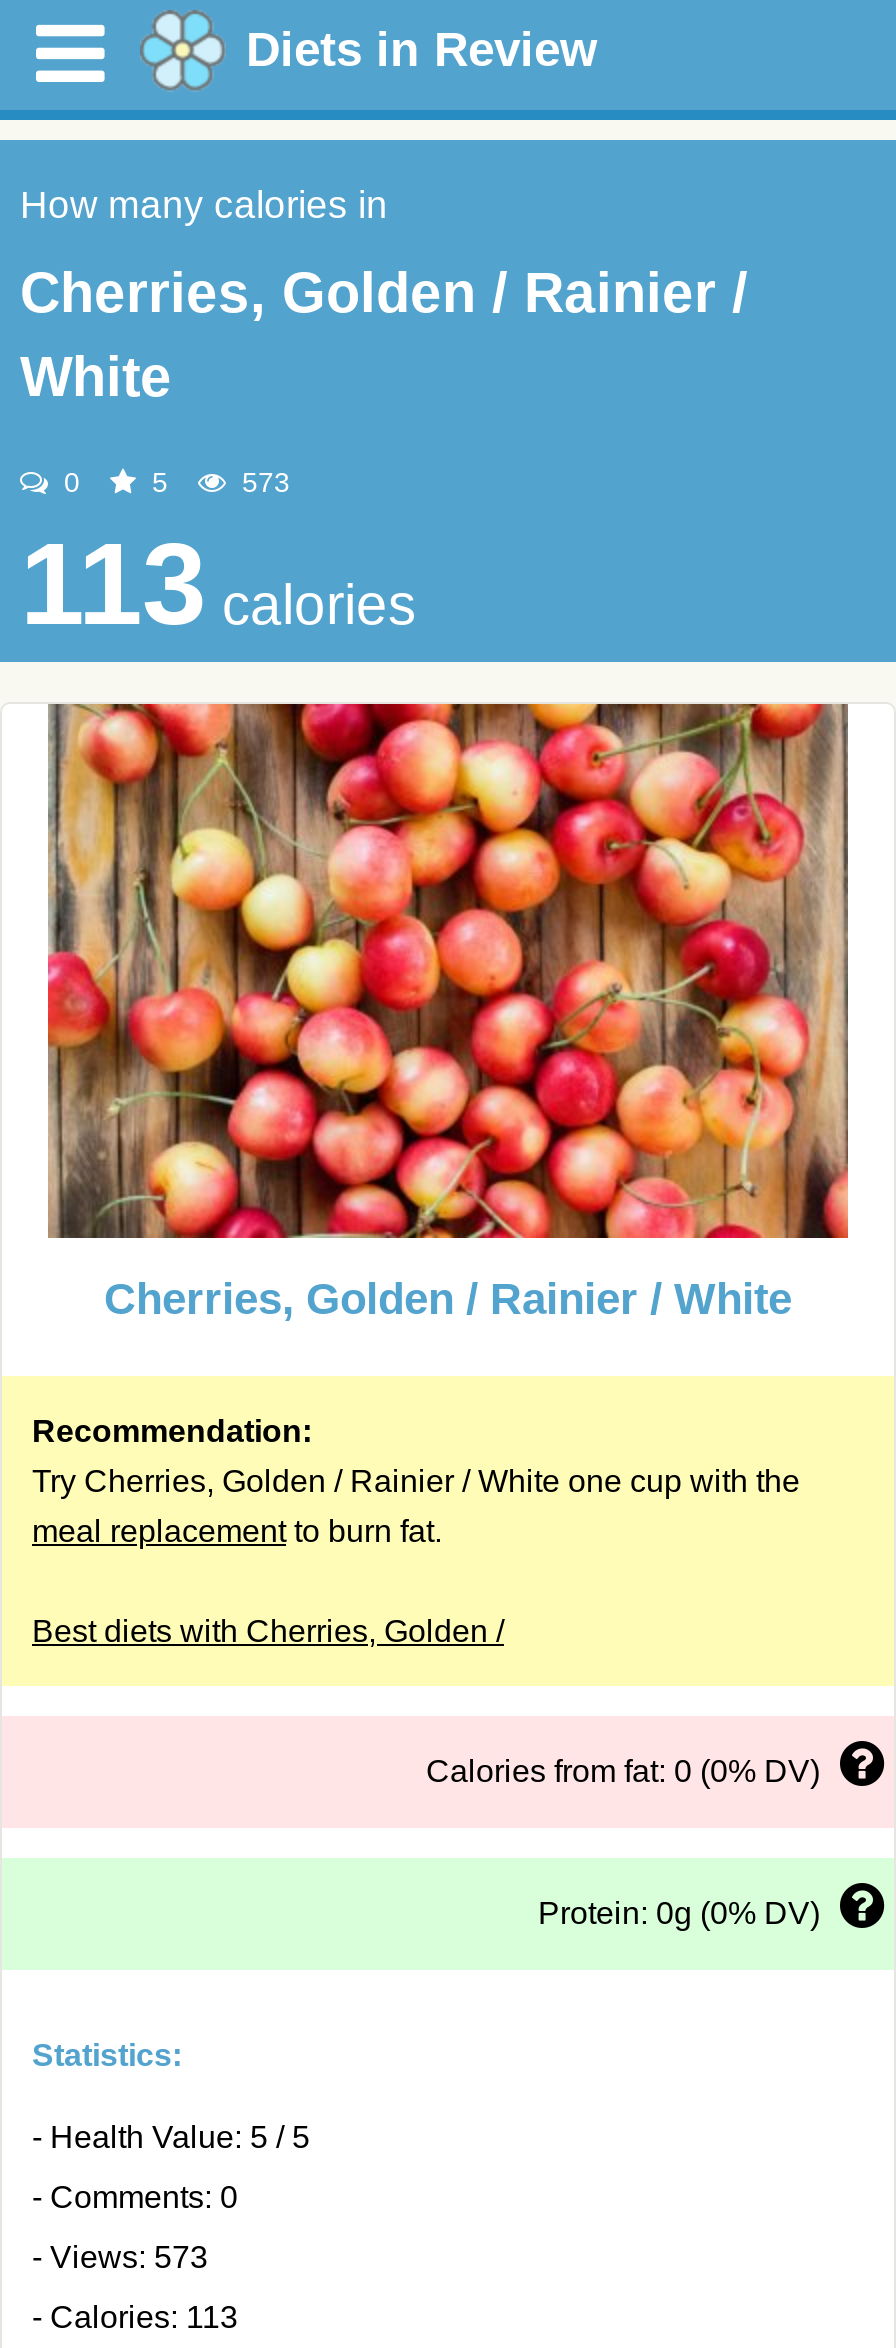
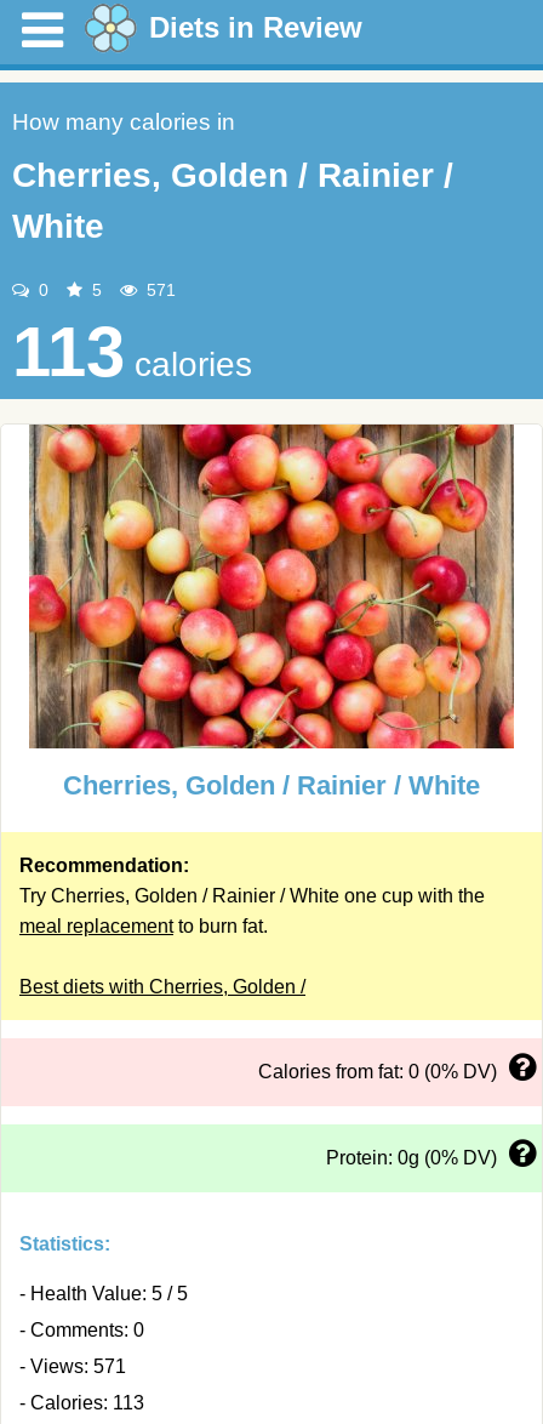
[234,466,290,498] 573 -> [142,280,176,300] 571
[32,2240,208,2274] - Views: 573 -> [19,1356,126,1377] - Views: 571

